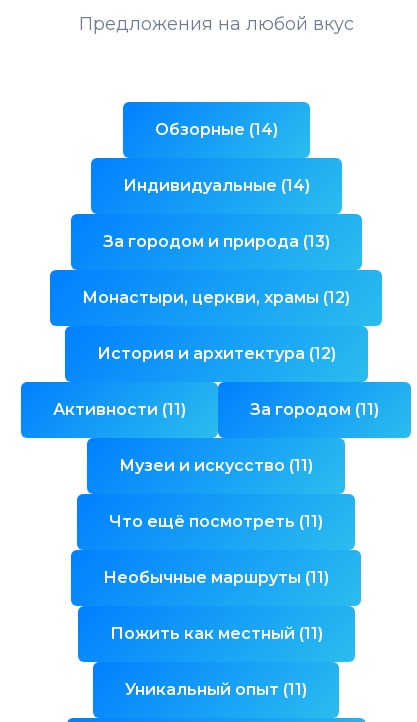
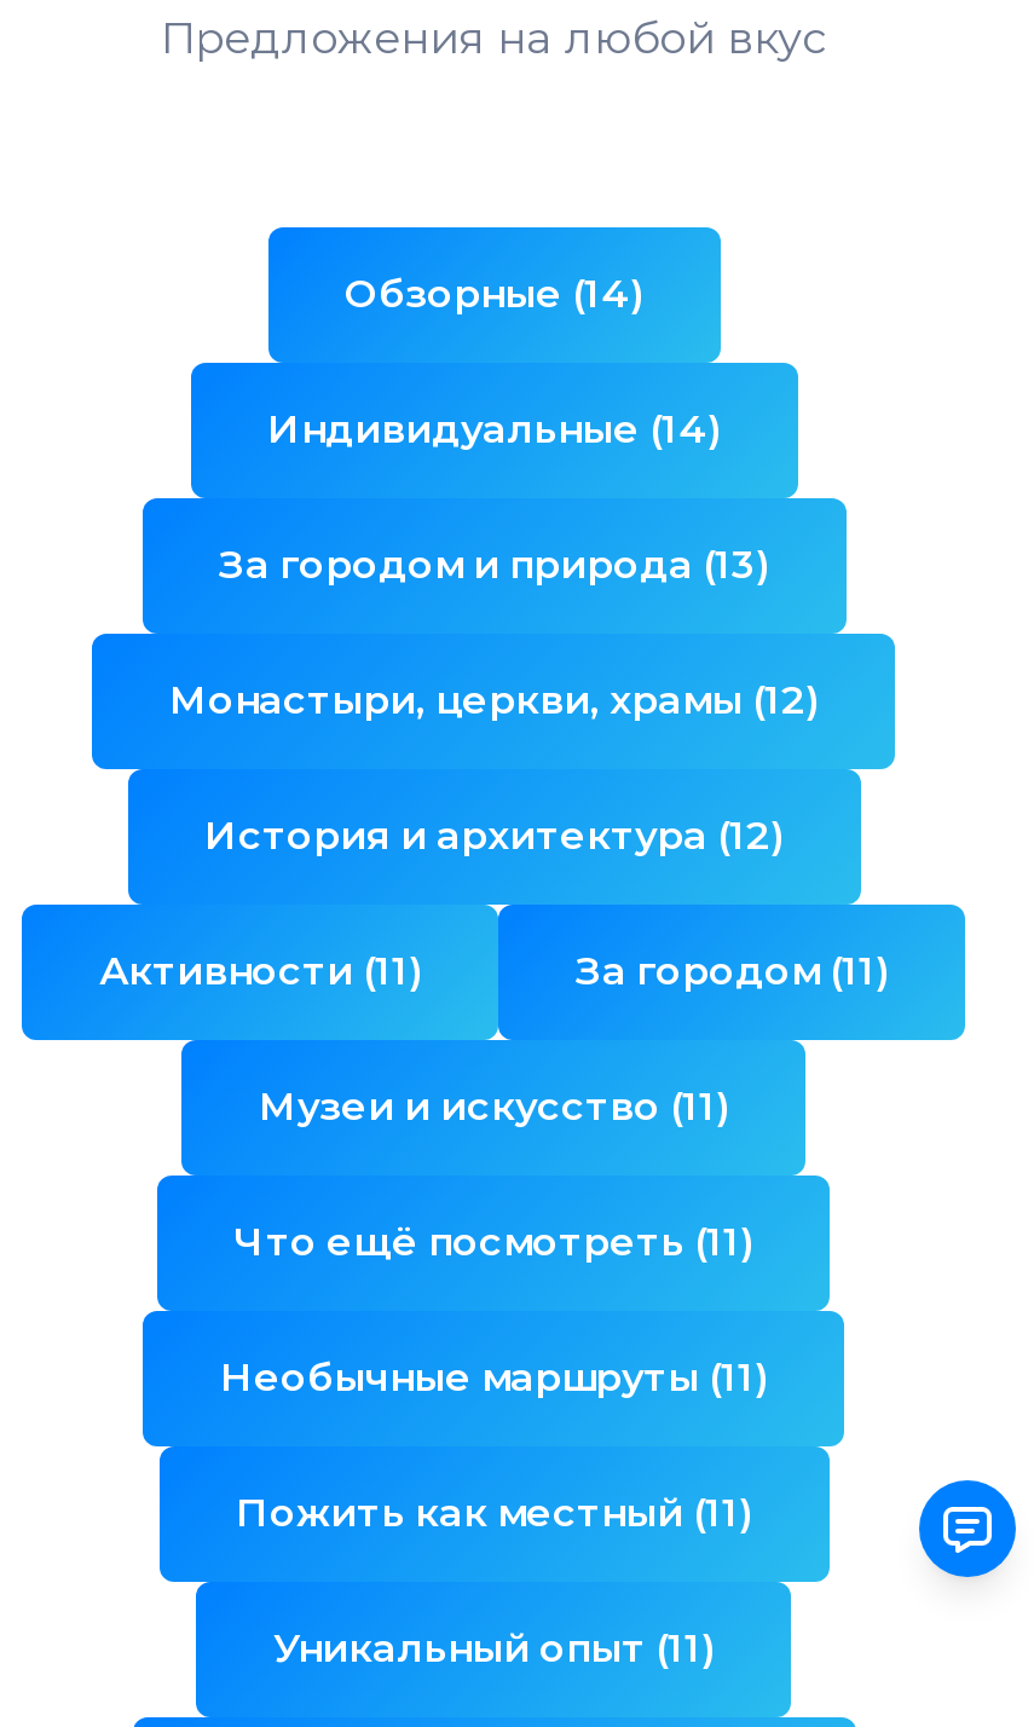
none -> [917,1478,1018,1582] [image]

